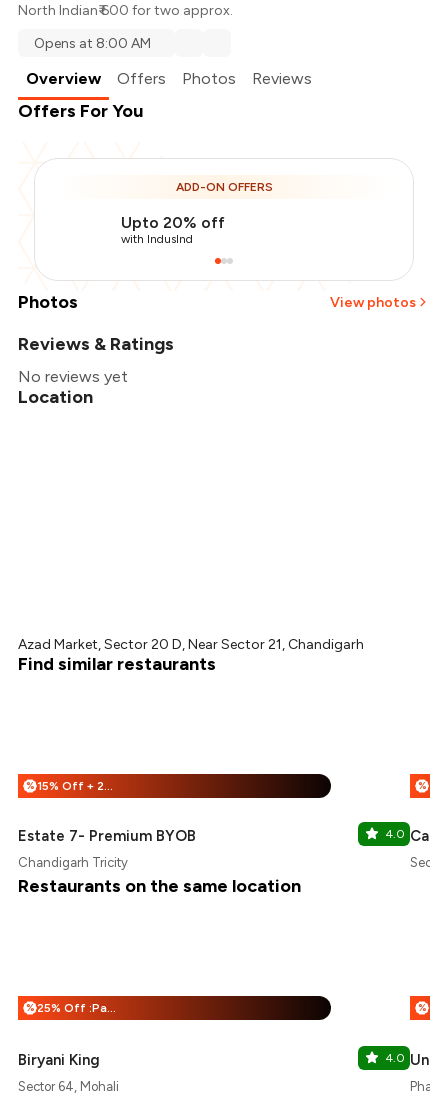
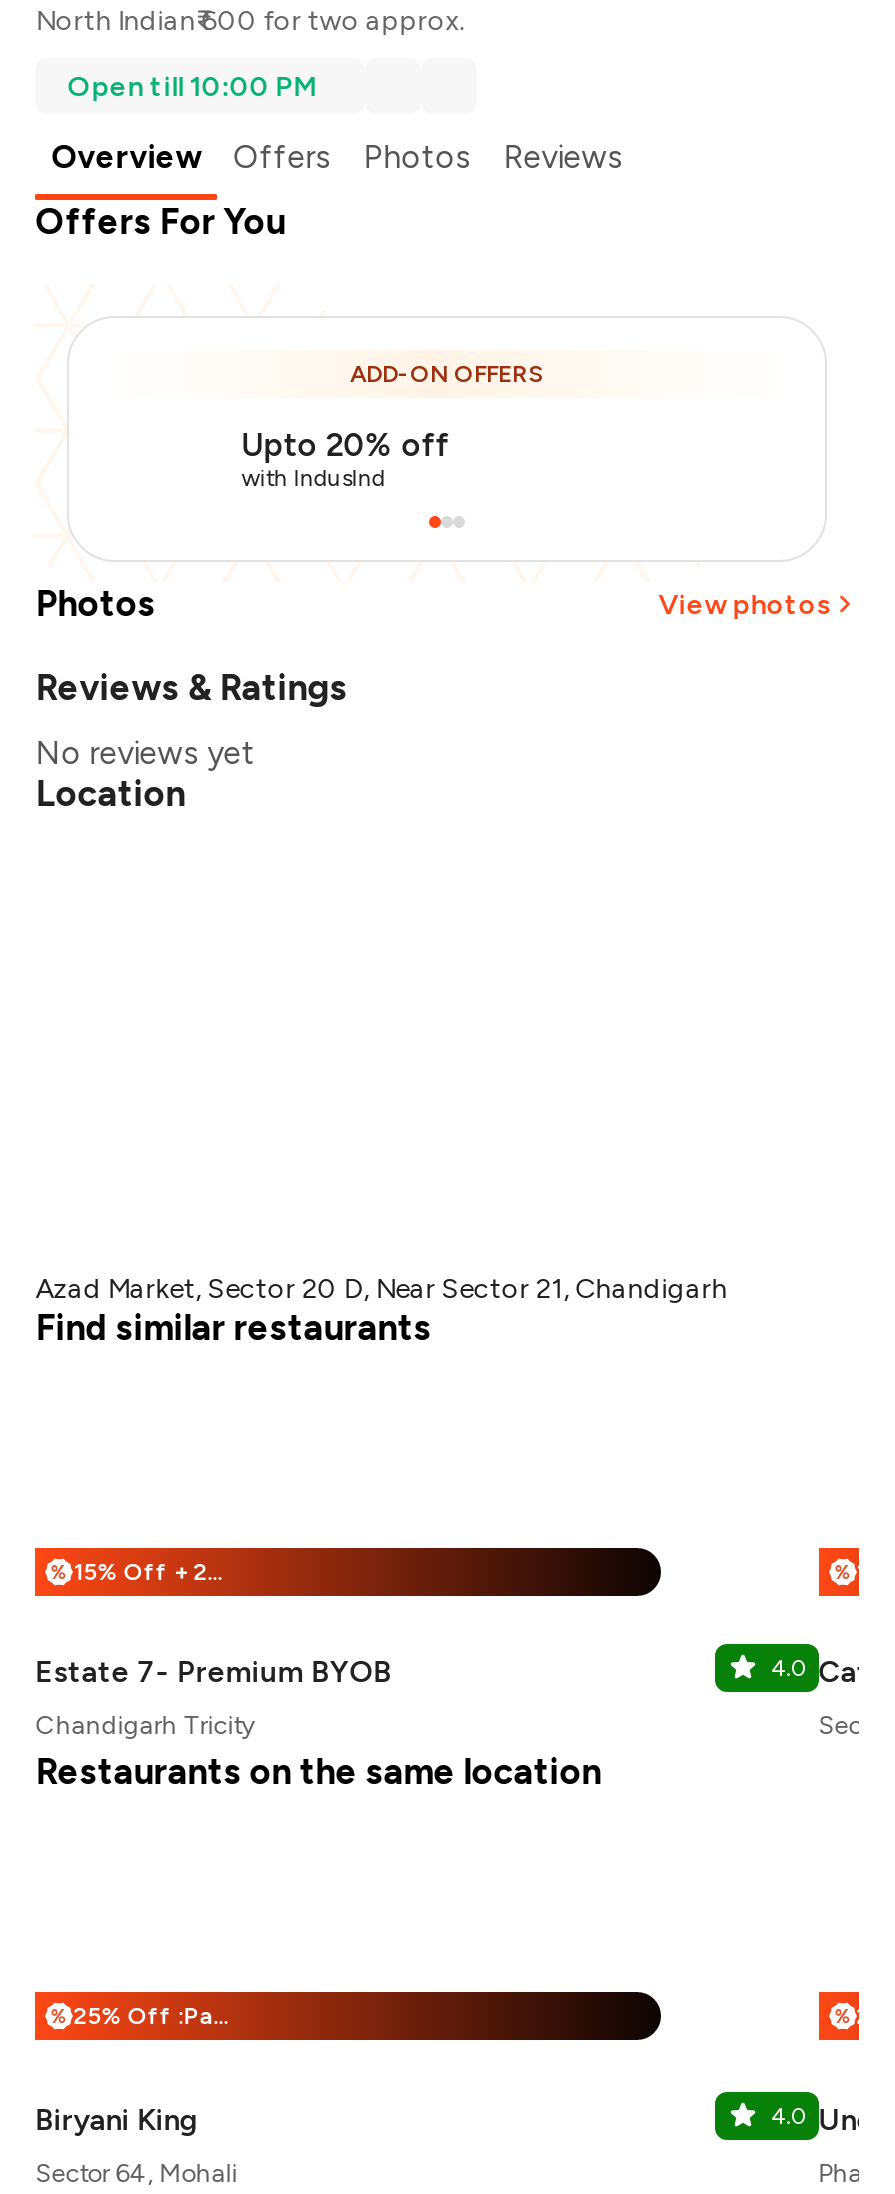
[34,35,151,52] Opens at 8:00 AM -> [68,70,318,104] Open till 10:00 PM

